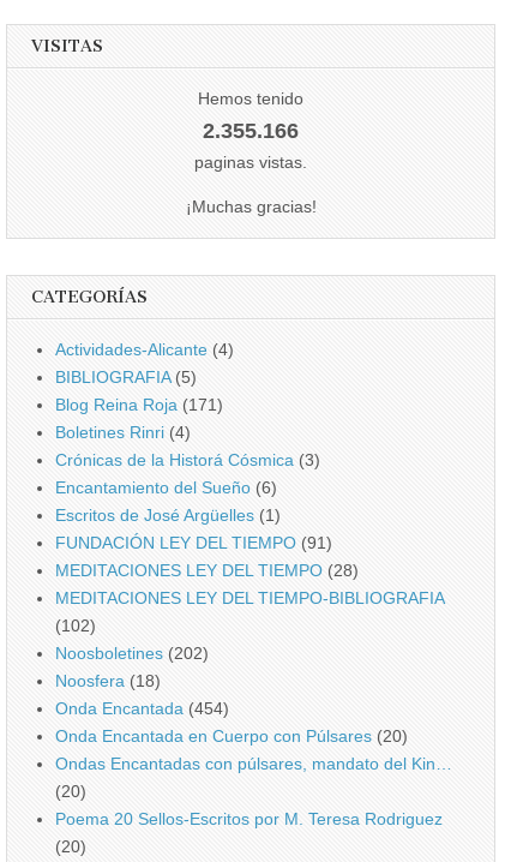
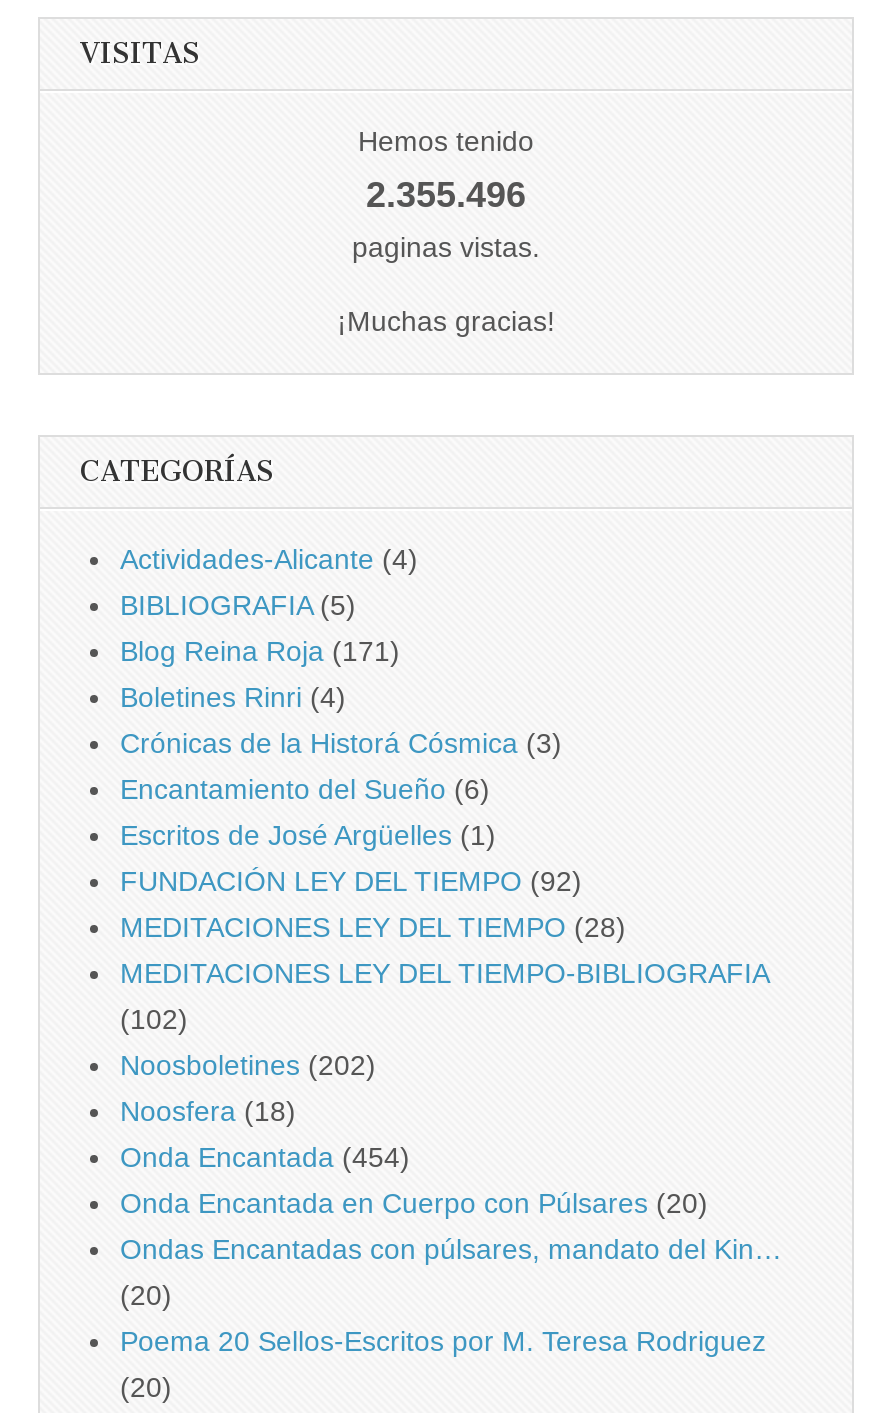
[203,119,299,143] 2.355.166 -> [366,175,526,215] 2.355.496
[55,533,332,552] FUNDACIÓN LEY DEL TIEMPO (91) -> [120,865,582,897] FUNDACIÓN LEY DEL TIEMPO (92)

